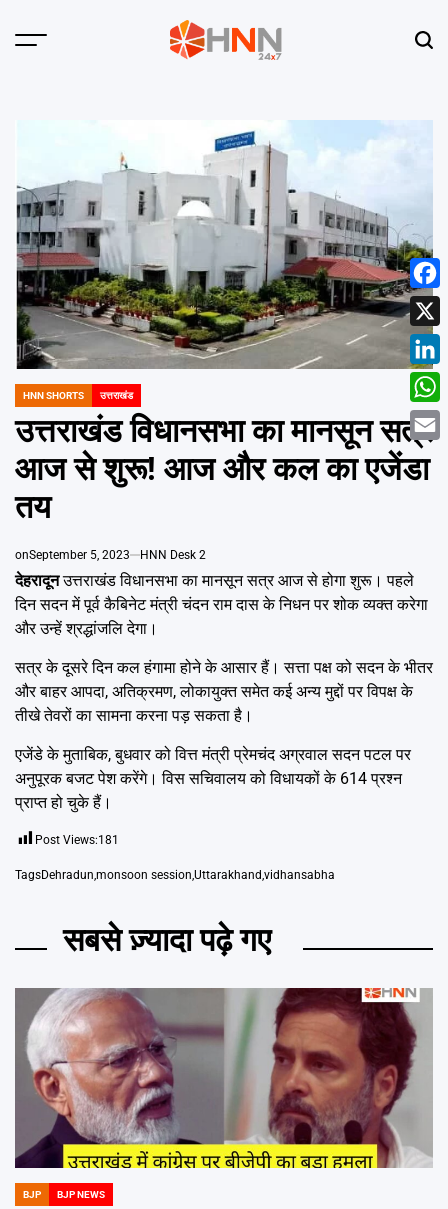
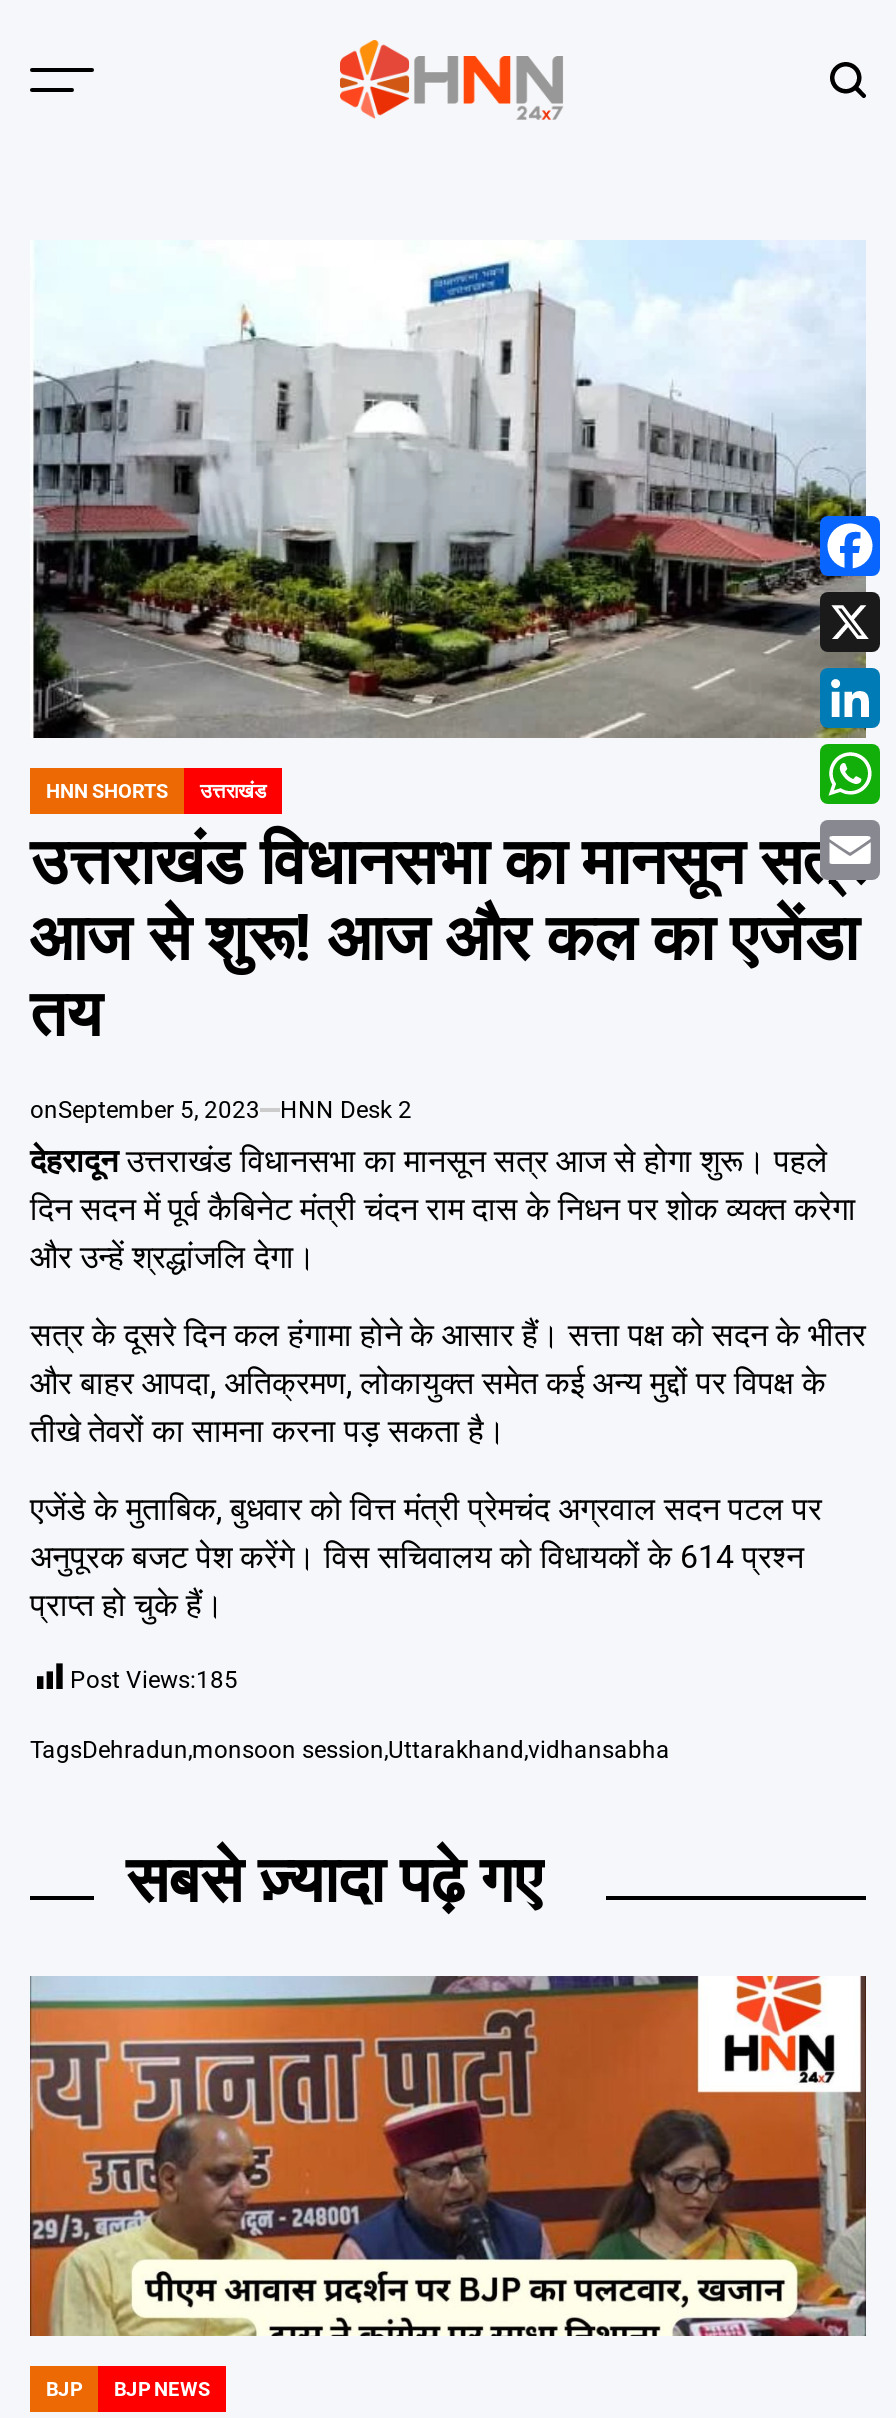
[35,833,119,847] Post Views:181 -> [70,1667,238,1695] Post Views:185
[15,987,432,1169] [image] -> [30,1974,866,2338] [image]

